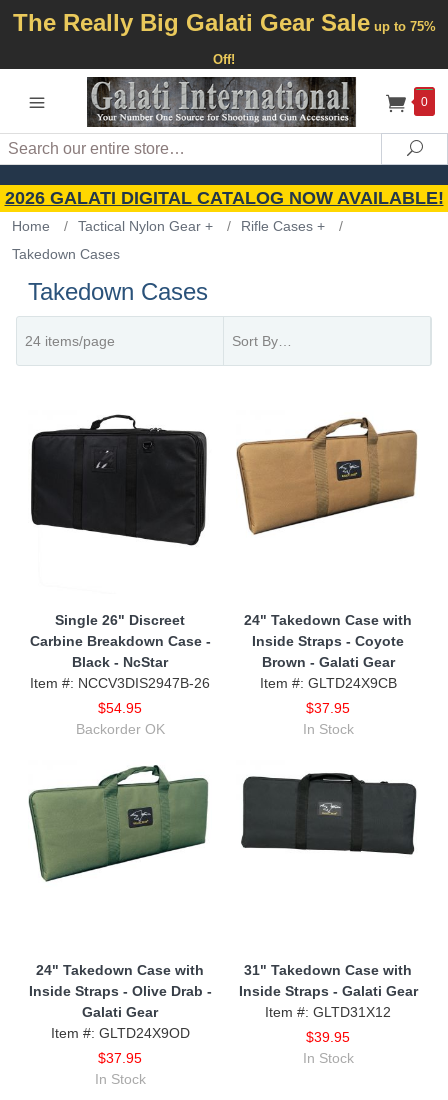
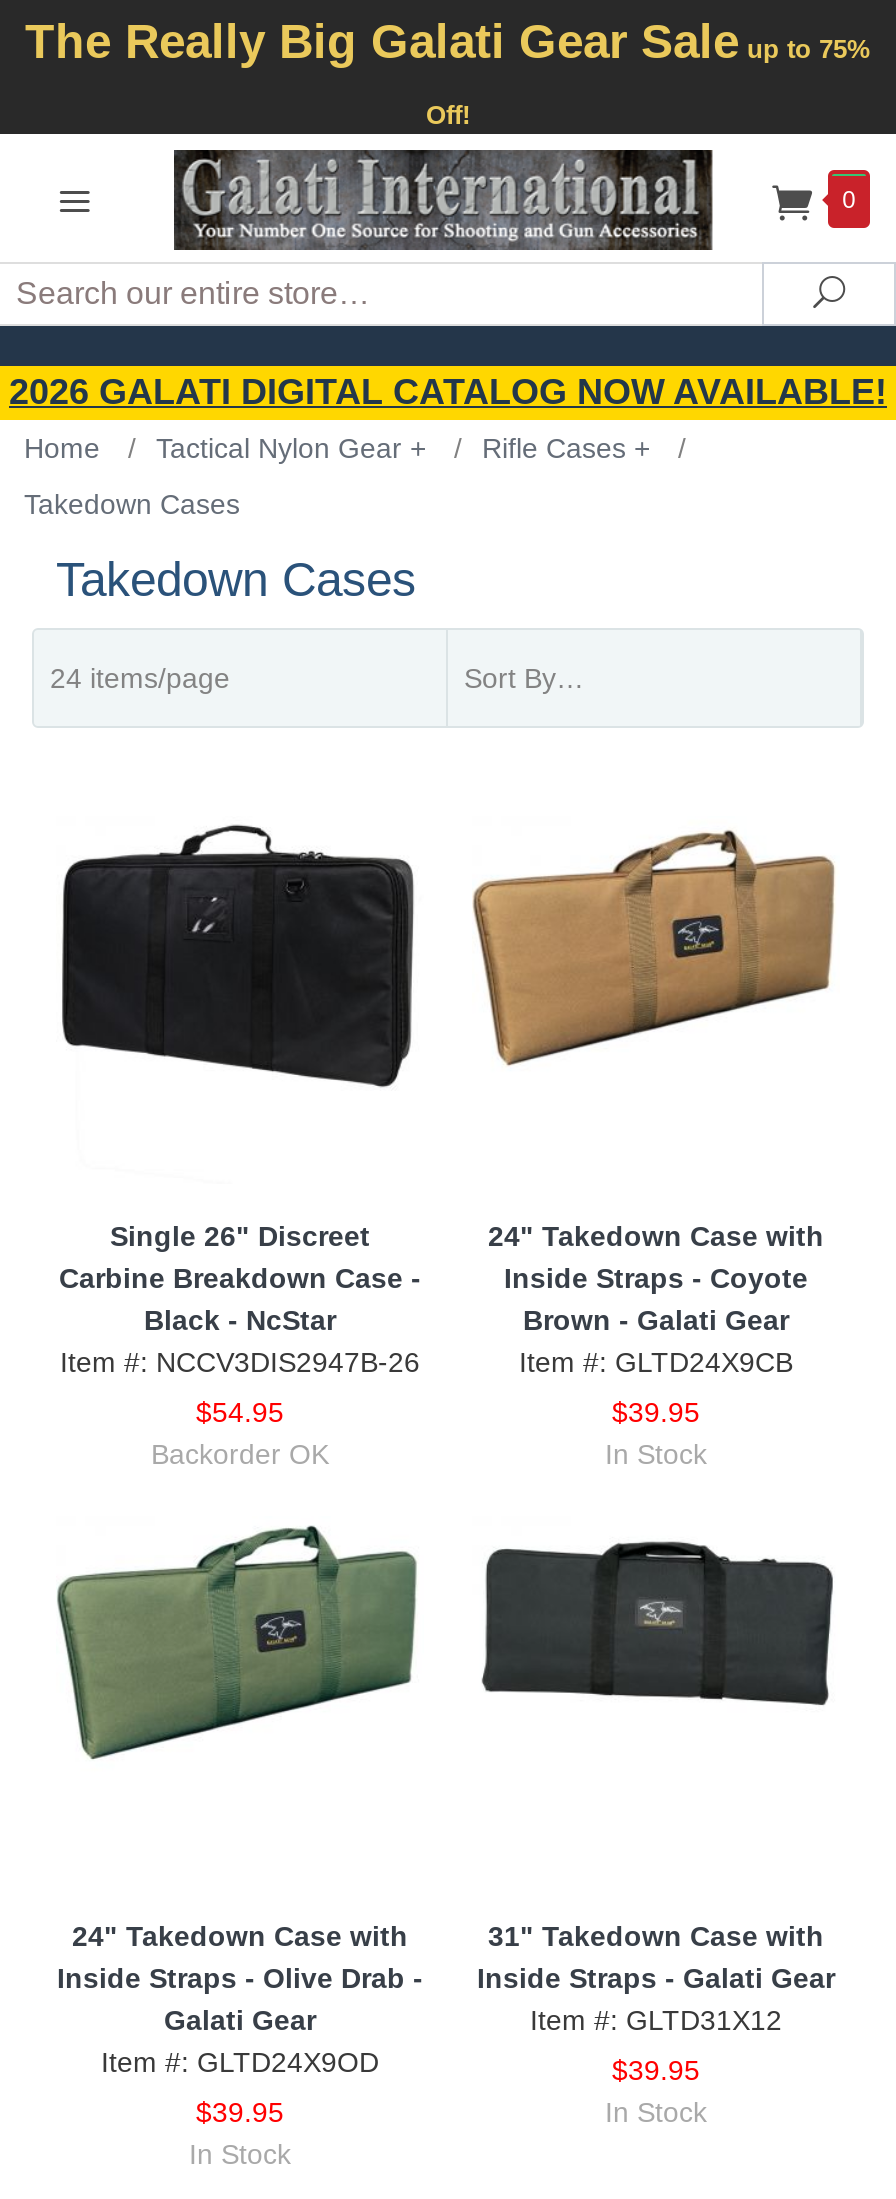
[306,700,350,716] $37.95 -> [612,1396,700,1428] $39.95
[98,1050,142,1066] $37.95 -> [196,2096,284,2128] $39.95

